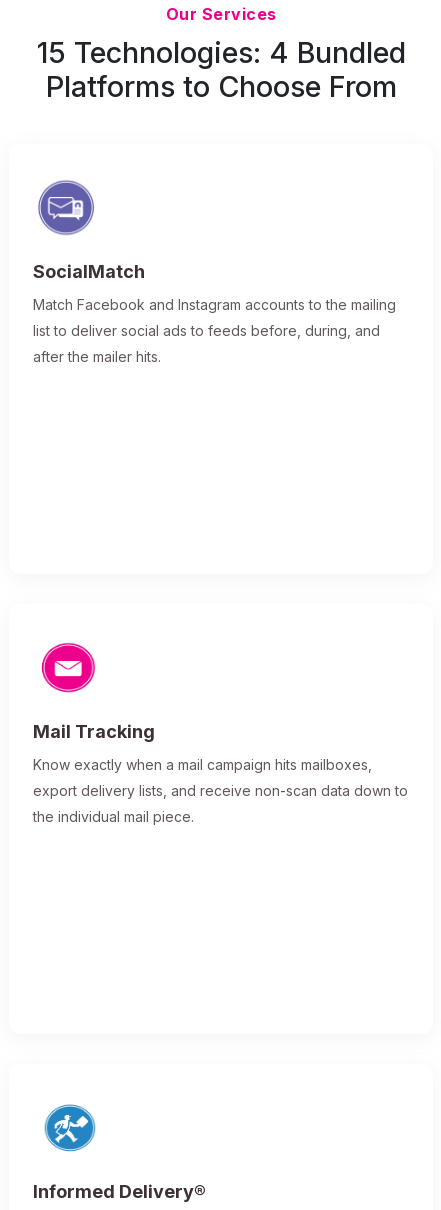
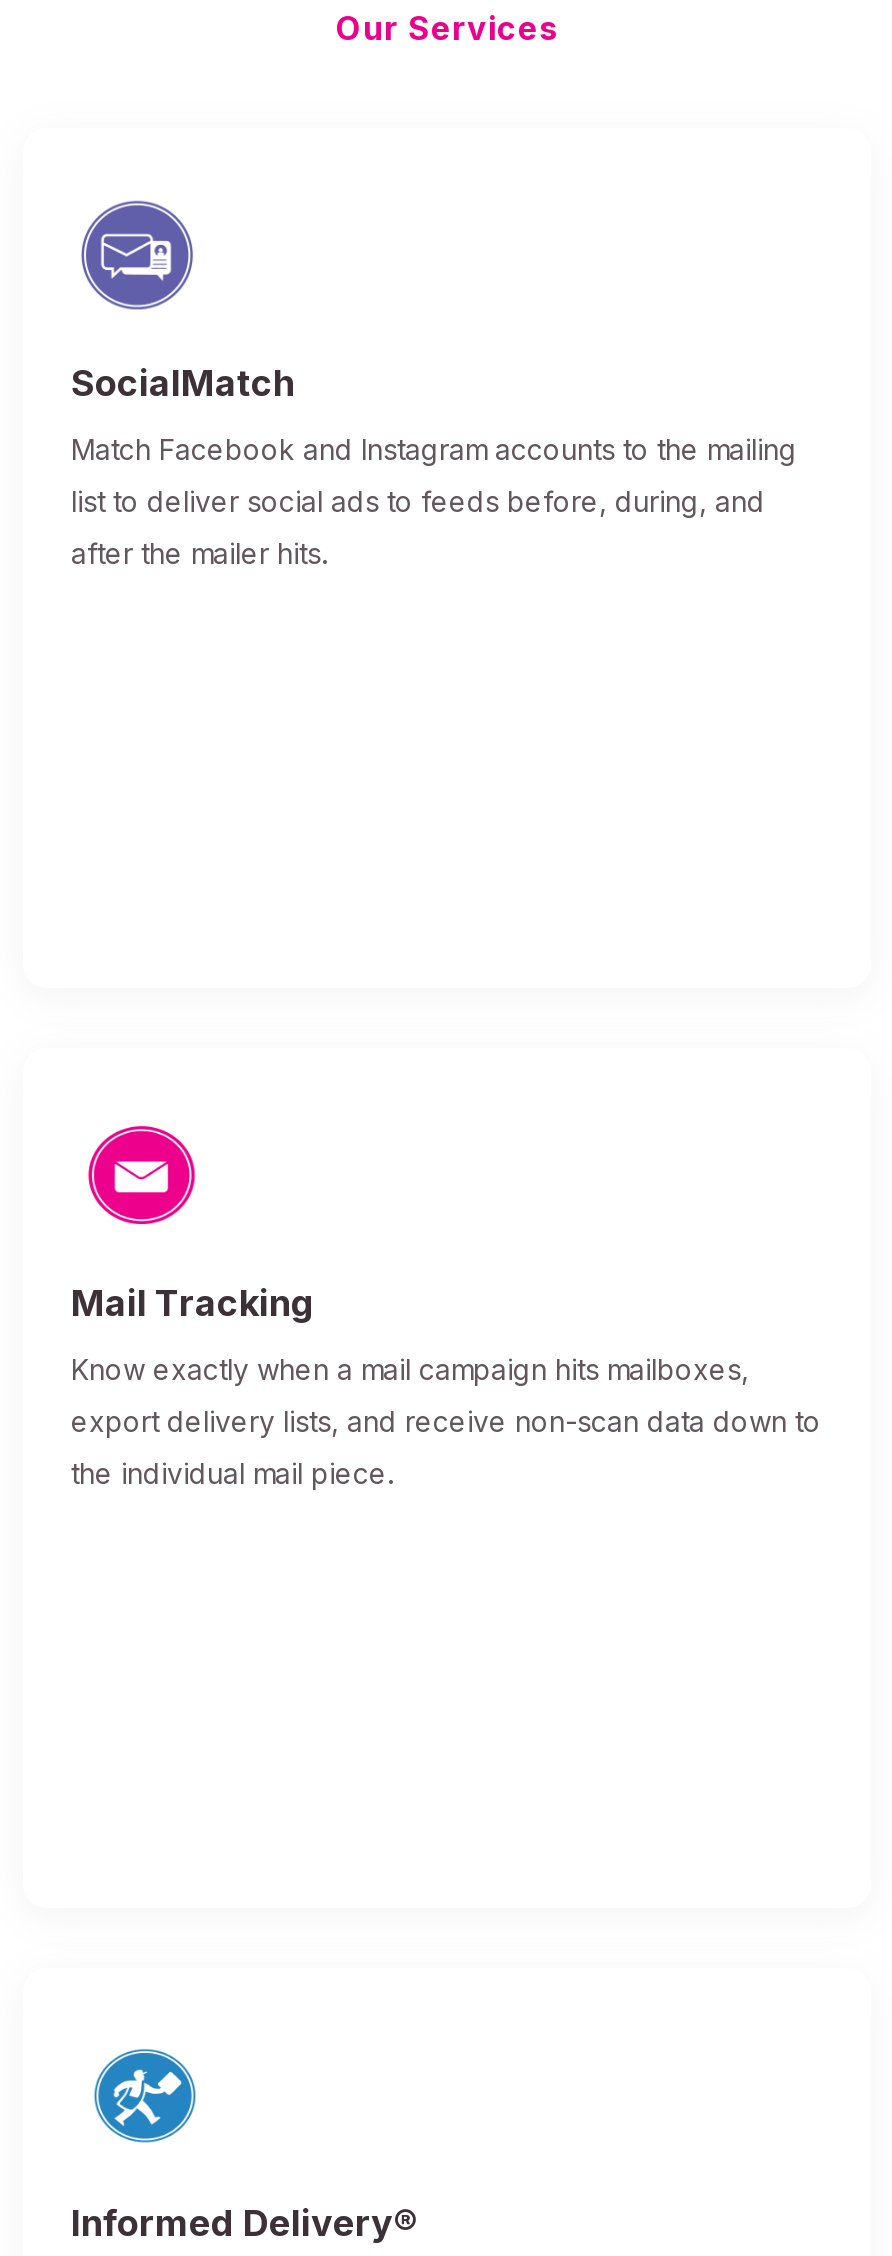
[36,35,405,104] 15 Technologies: 4 Bundled | Platforms to Choose From -> none

